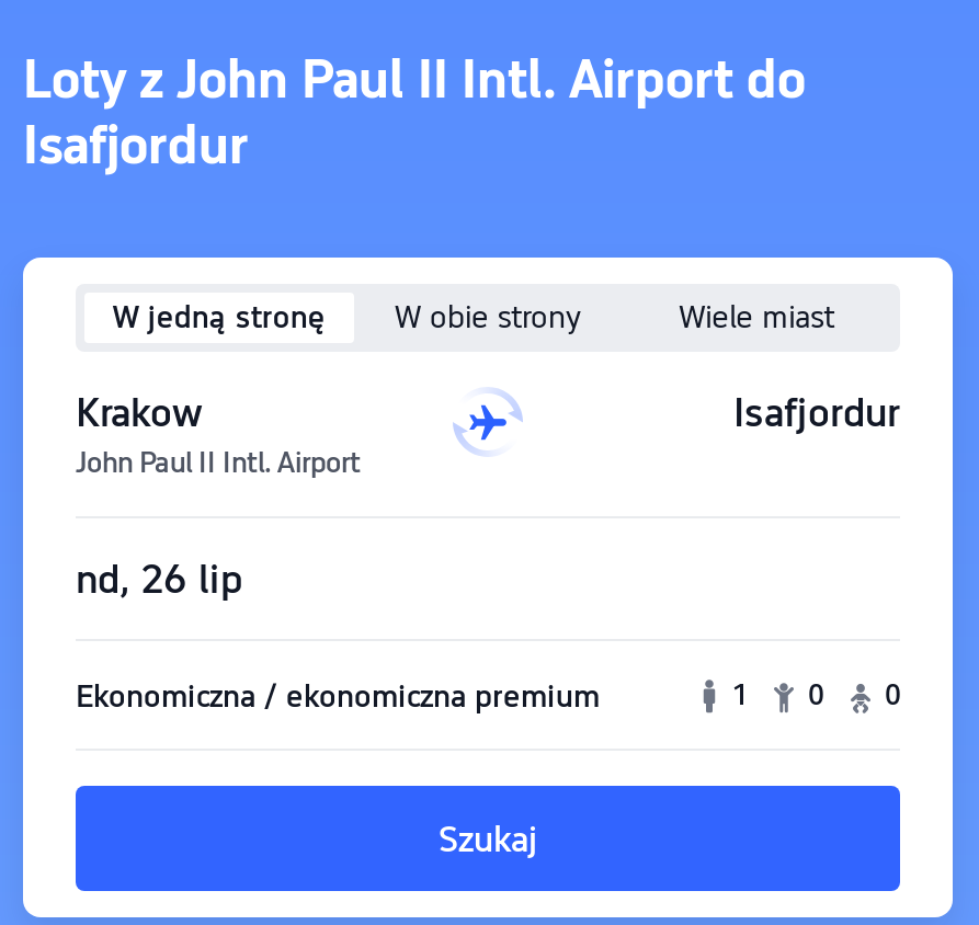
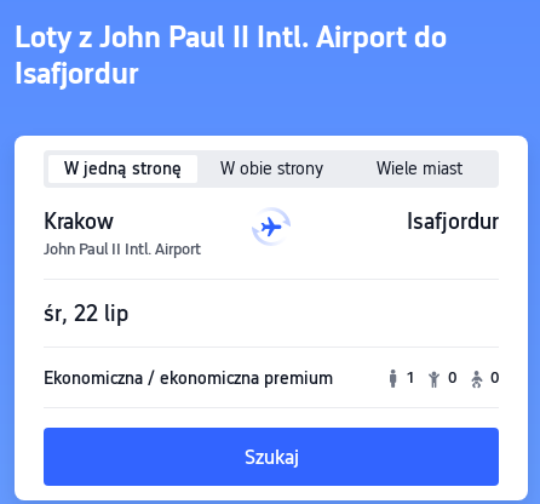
[76,556,242,602] nd, 26 lip -> [44,300,128,326] śr, 22 lip

